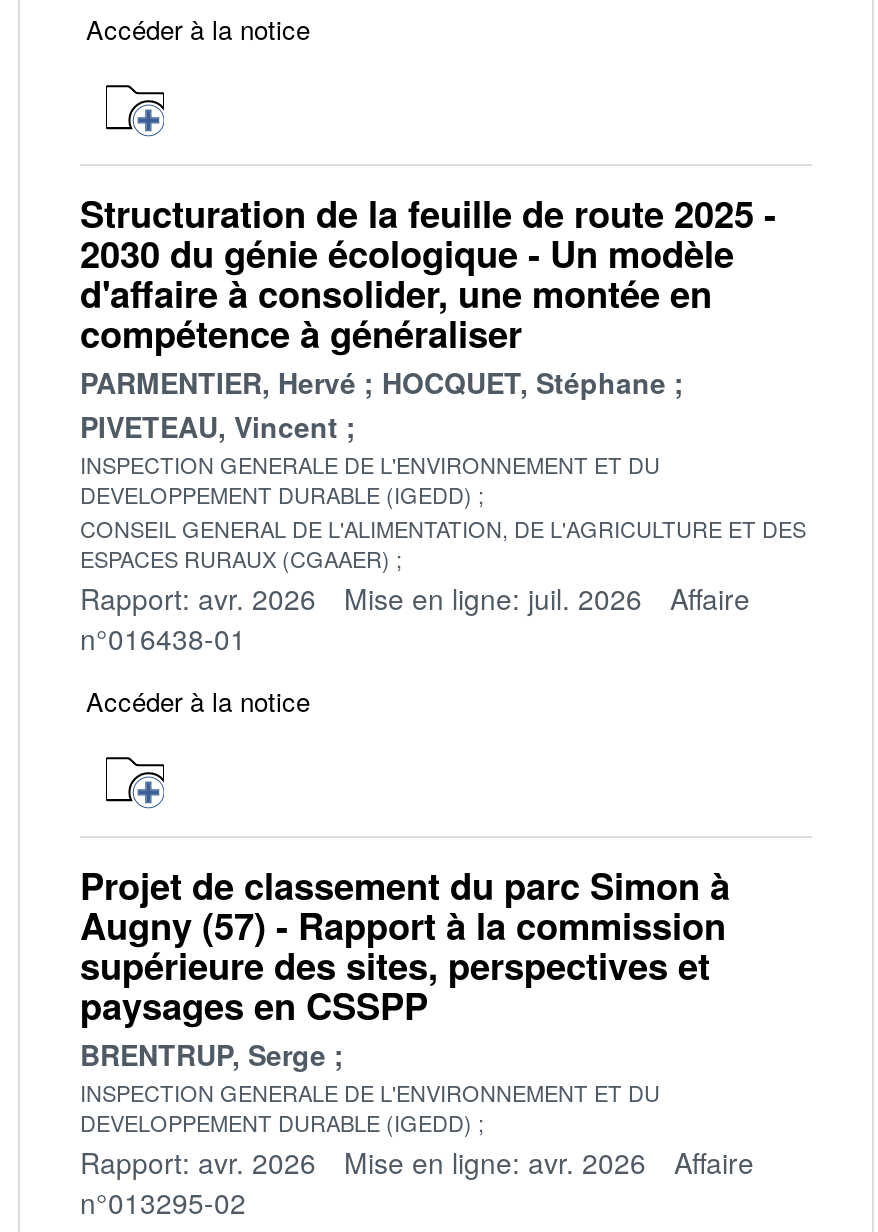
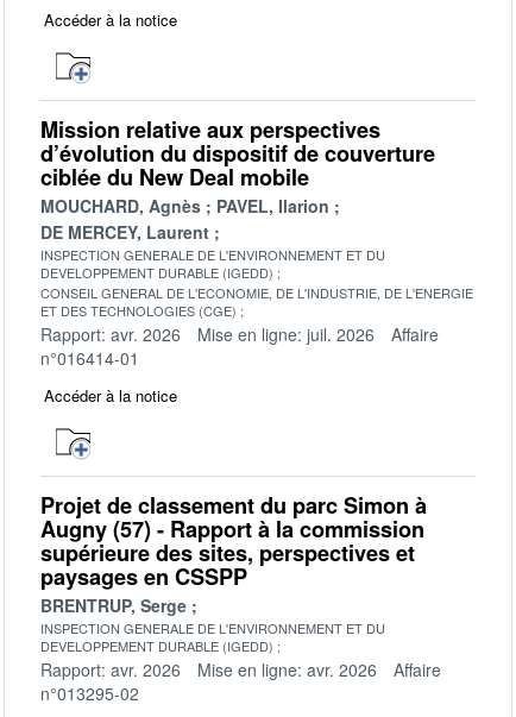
[80,189,776,447] Structuration de la feuille de route 2025 - | 2030 du génie écologique - Un modèle | d'affaire à consolider, une montée en | compétence à généraliser | PARMENTIER, Hervé | HOCQUET, Stéphane | PIVETEAU, Vincent -> [40,115,435,244] Mission relative aux perspectives | d’évolution du dispositif de couverture | ciblée du New Deal mobile | MOUCHARD, Agnès | PAVEL, Ilarion | DE MERCEY, Laurent
[80,513,806,575] CONSEIL GENERAL DE L'ALIMENTATION, DE L'AGRICULTURE ET DES | ESPACES RURAUX (CGAAER) -> [40,283,473,320] CONSEIL GENERAL DE L'ECONOMIE, DE L'INDUSTRIE, DE L'ENERGIE | ET DES TECHNOLOGIES (CGE)
[80,619,246,659] n°016438-01 -> [40,346,139,370] n°016414-01

